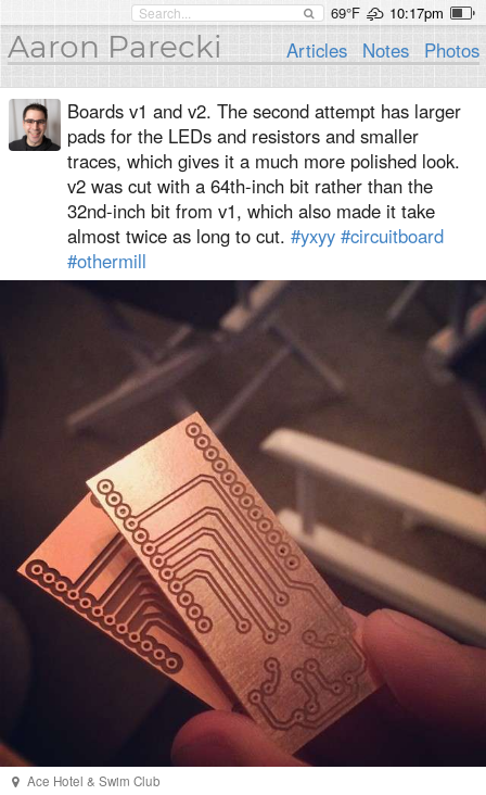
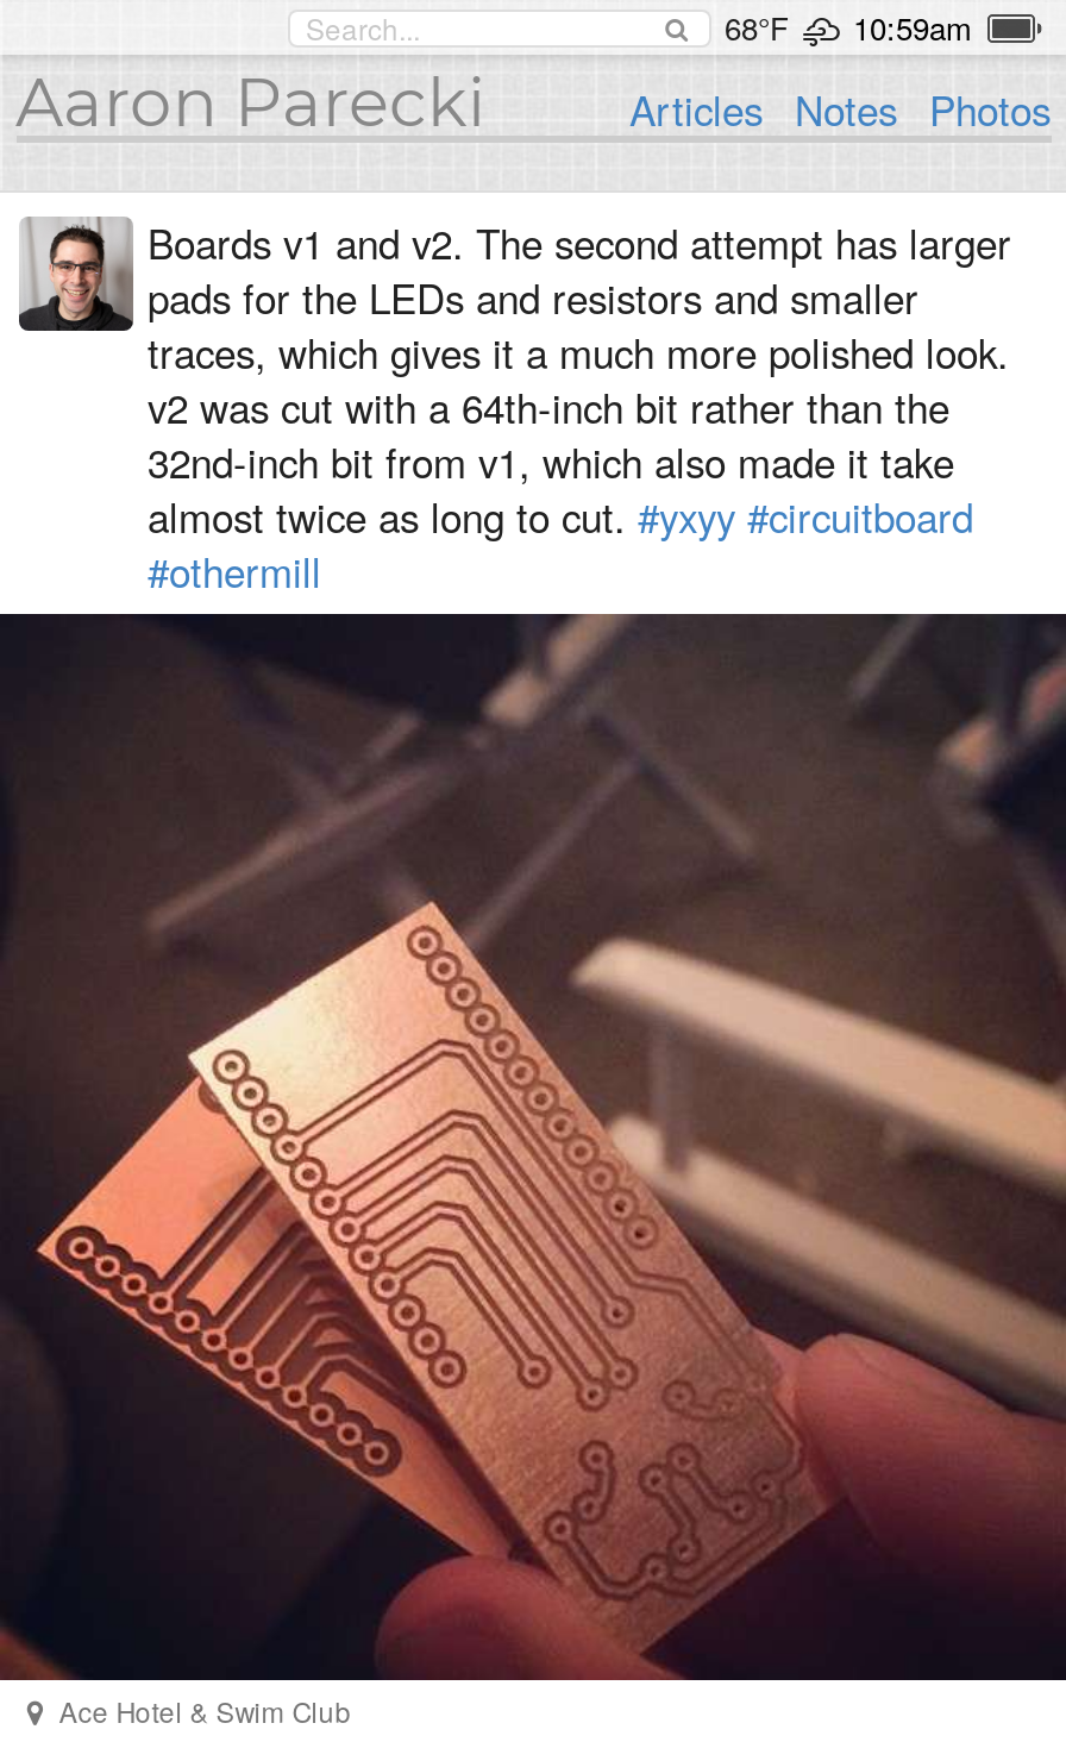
[330,2,443,23] 69°F | 10:17pm -> [725,5,972,50] 68°F | 10:59am

